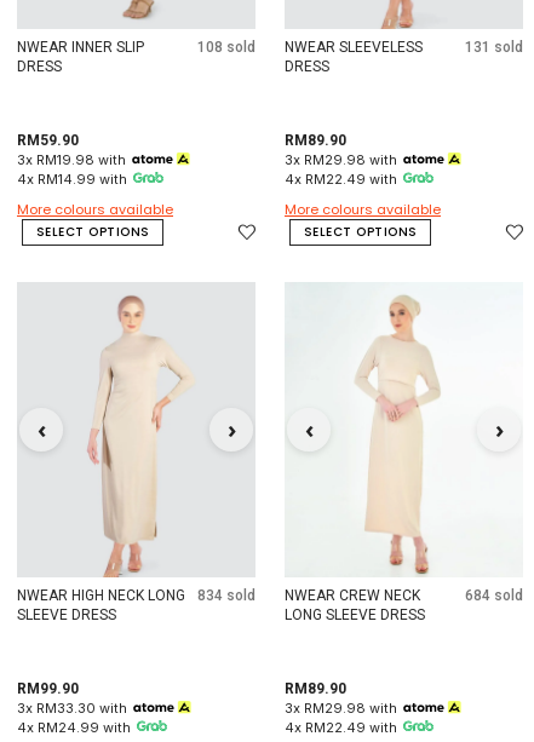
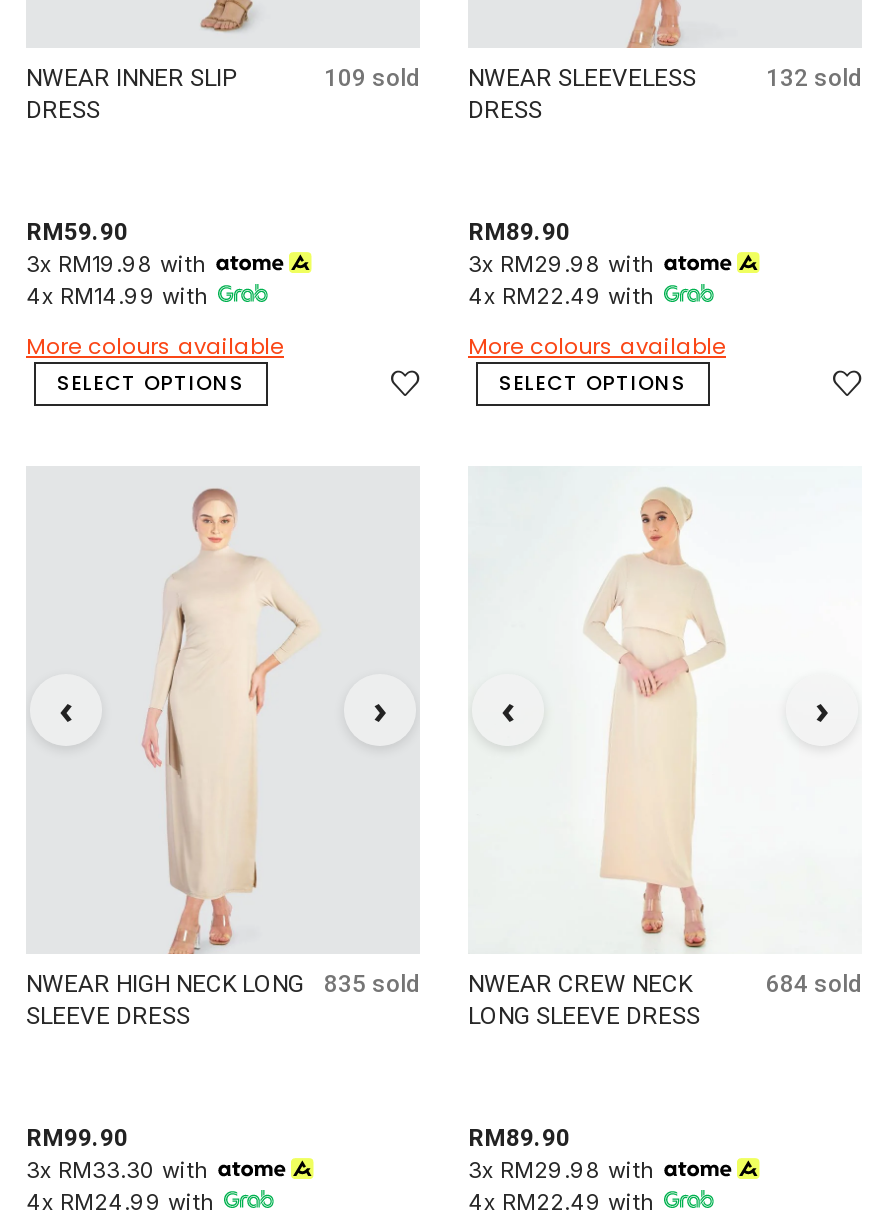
[197,38,423,55] 108 sold NWEAR SLEEVELESS -> [324,64,696,92] 109 sold NWEAR SLEEVELESS
[465,38,523,55] 131 sold -> [766,64,862,92] 132 sold
[17,587,420,604] NWEAR HIGH NECK LONG 834 sold NWEAR CREW NECK -> [26,969,692,997] NWEAR HIGH NECK LONG 835 sold NWEAR CREW NECK

